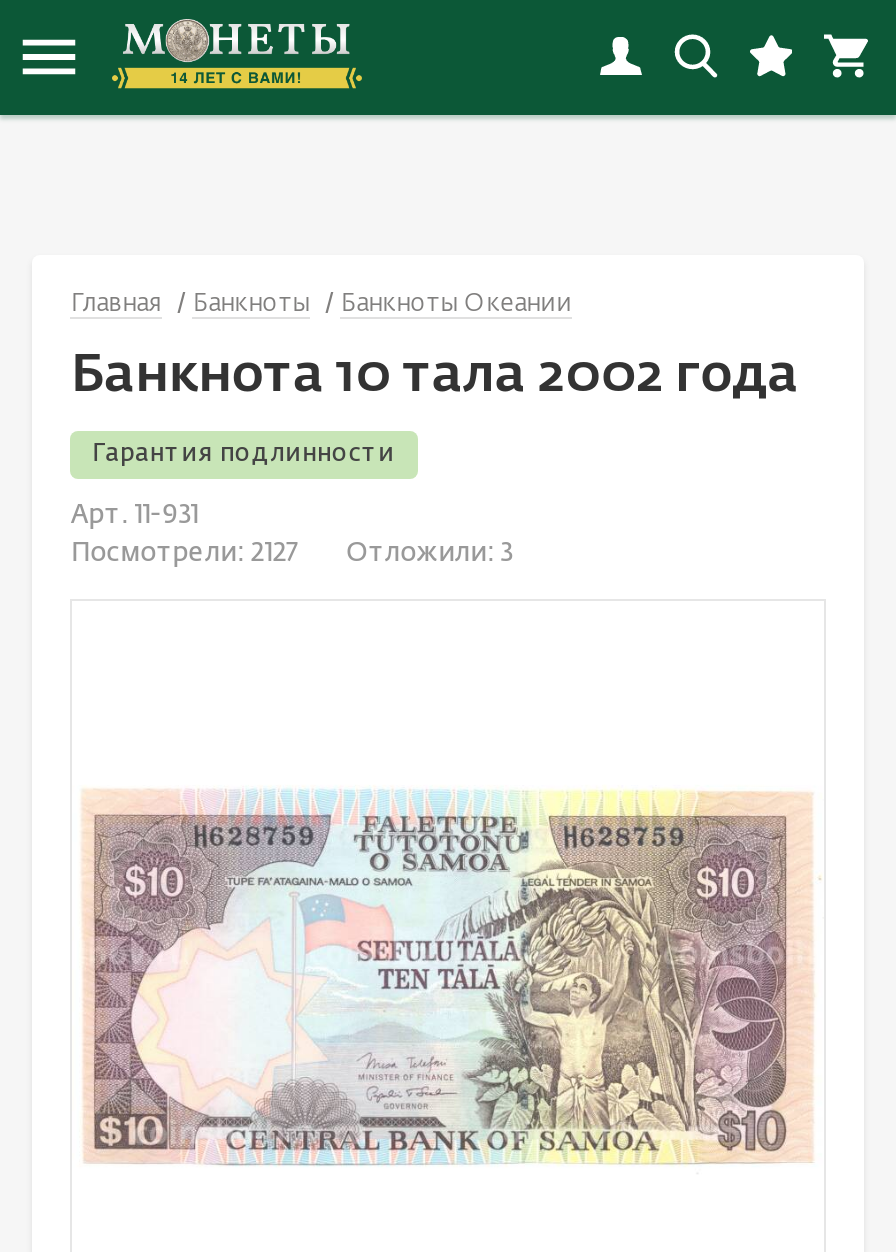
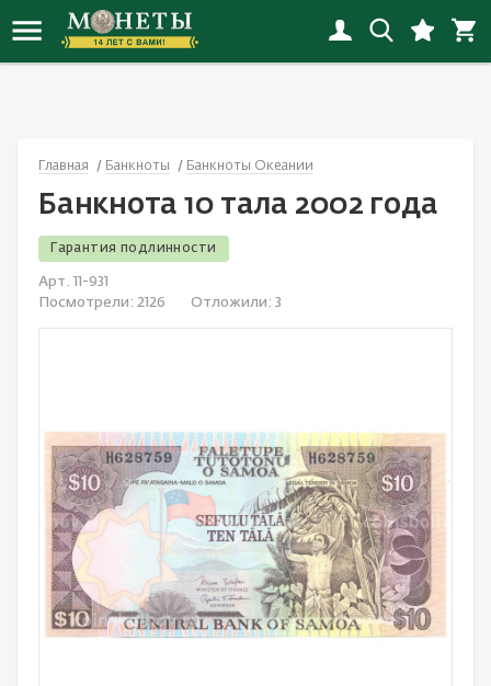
[70,542,512,568] Посмотрели: 2127 Отложили: 3 -> [39,296,282,311] Посмотрели: 2126 Отложили: 3

